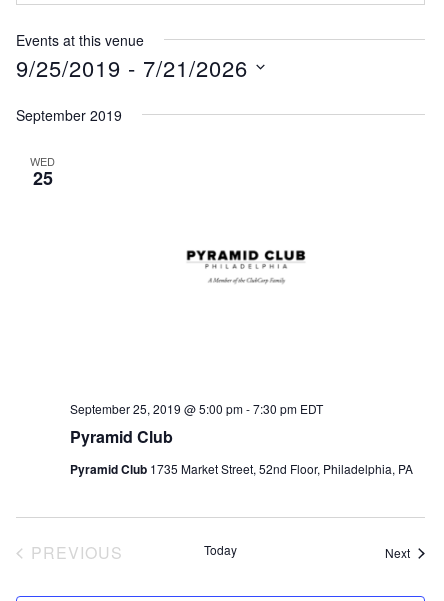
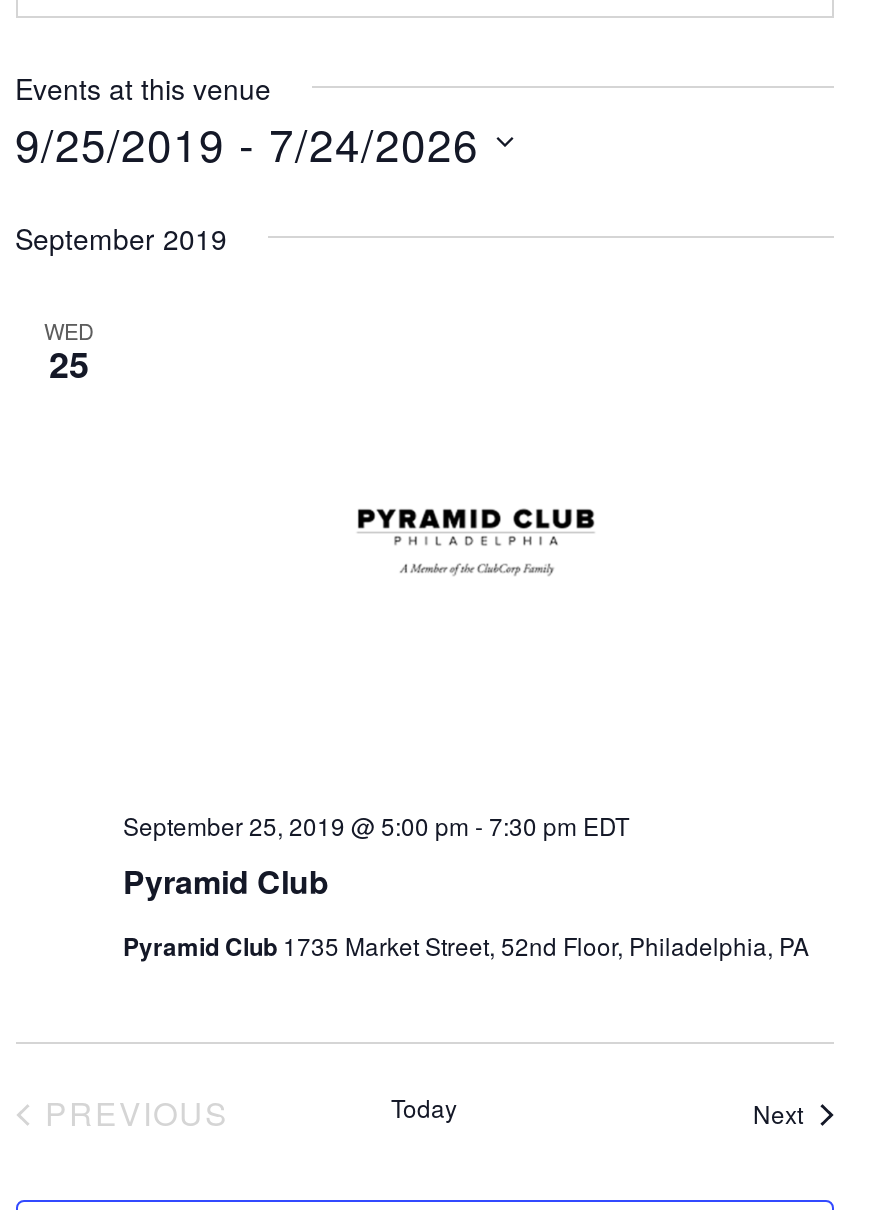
[15,52,247,83] 9/25/2019 - 7/21/2026 -> [15,111,479,173] 9/25/2019 - 7/24/2026

